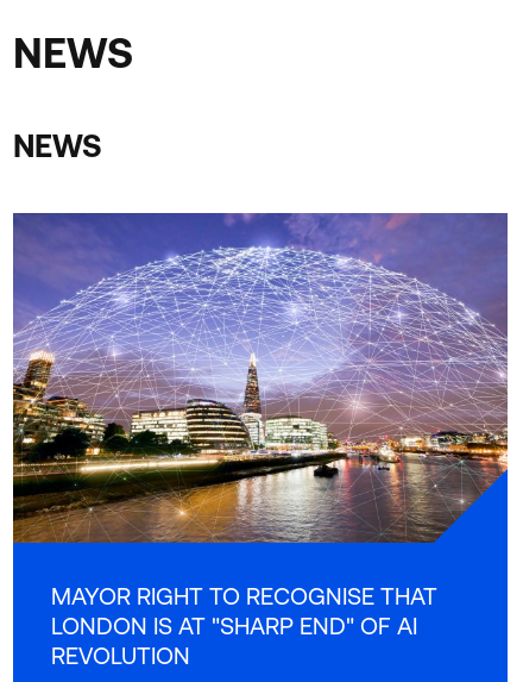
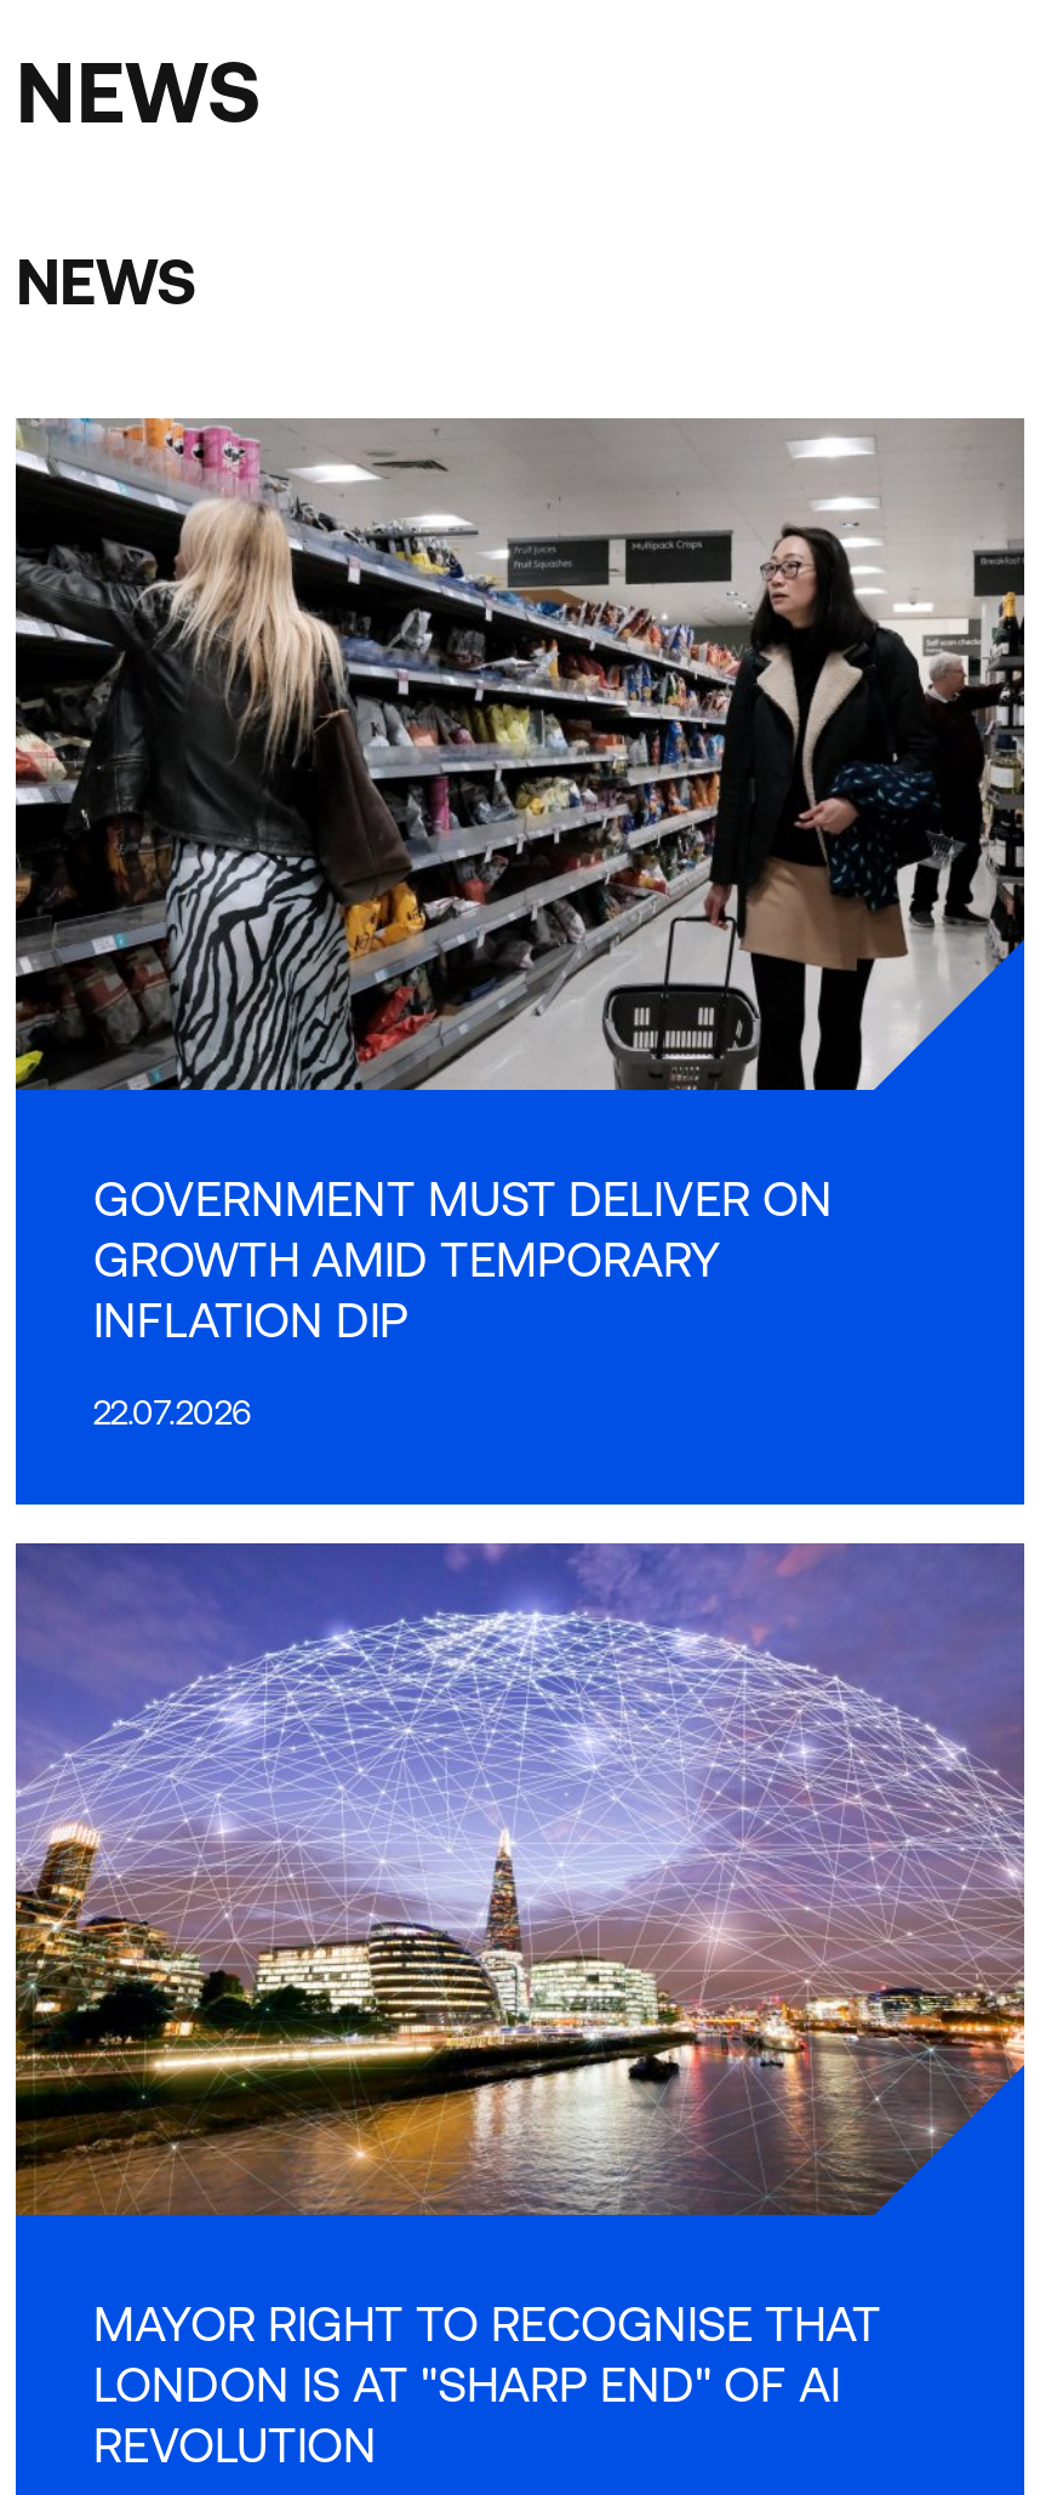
none -> [13,416,1027,1432] [image] | GOVERNMENT MUST DELIVER ON | GROWTH AMID TEMPORARY | INFLATION DIP | 22.07.2026

